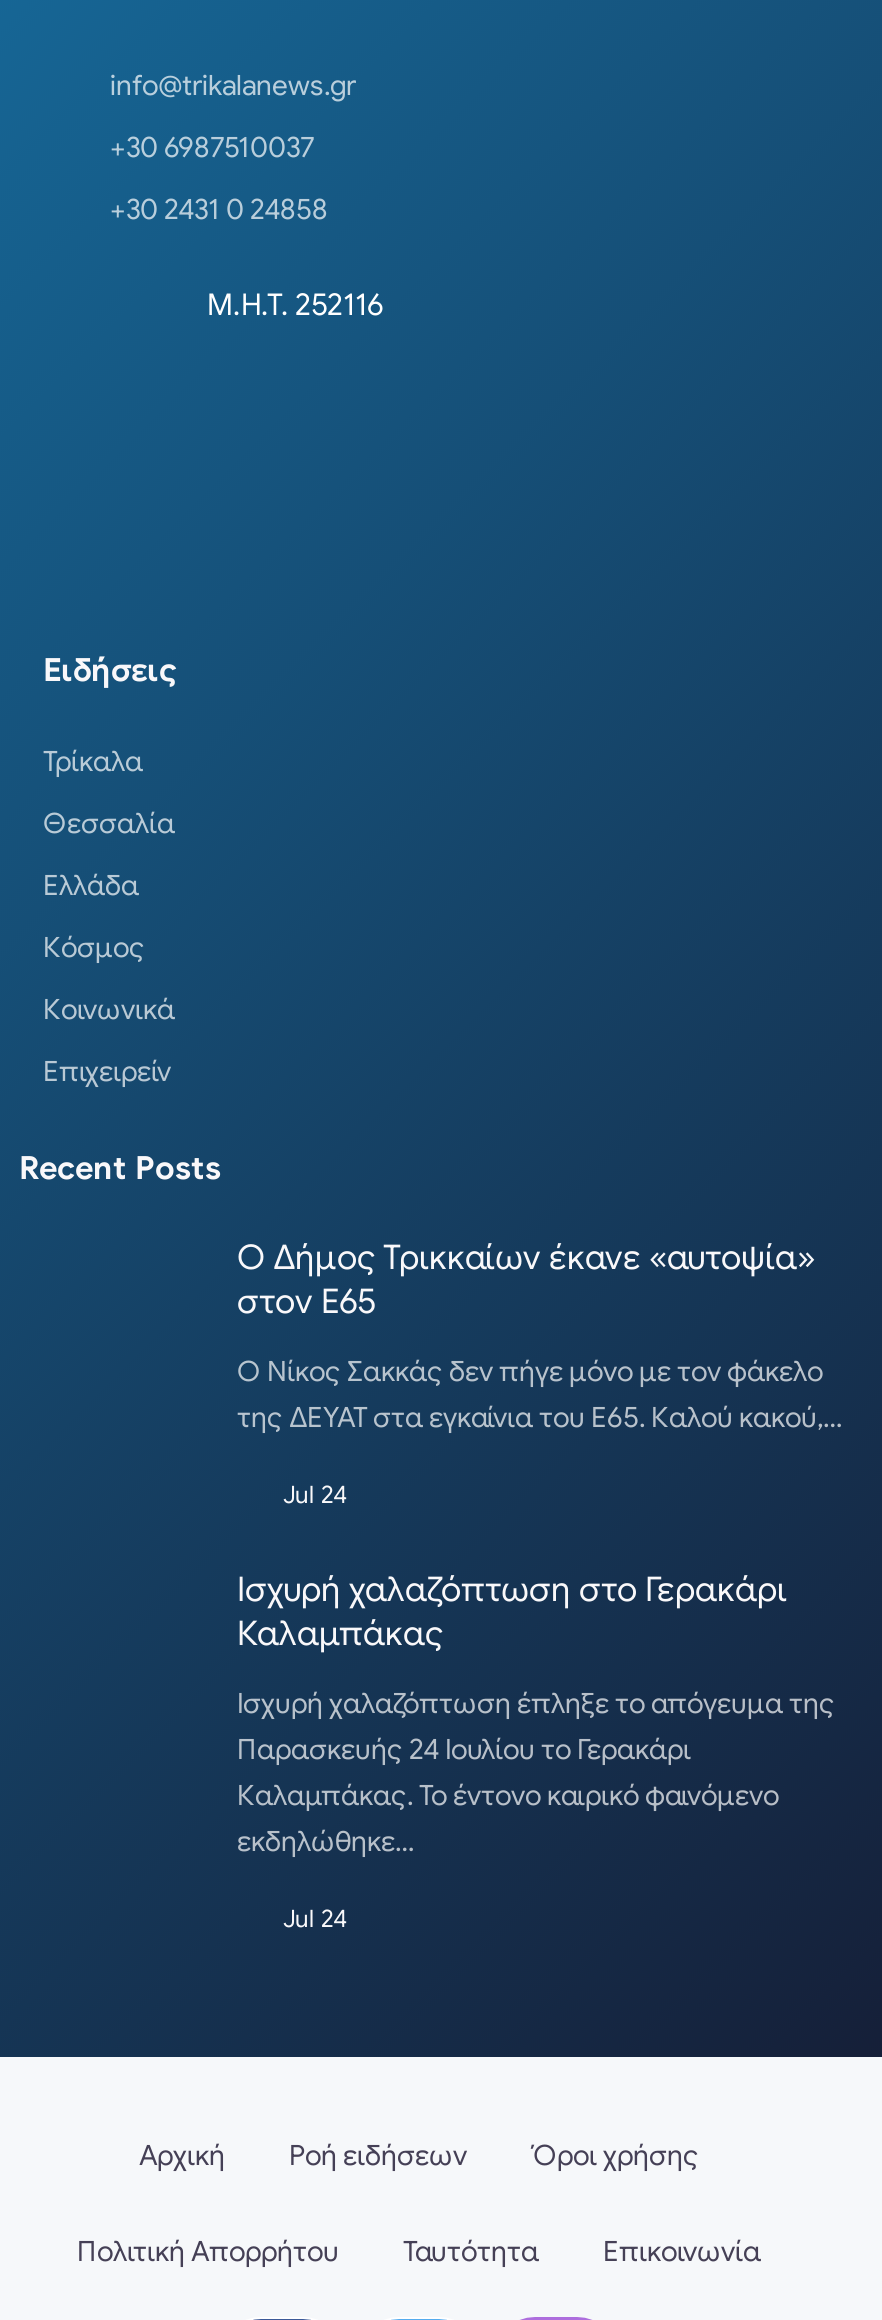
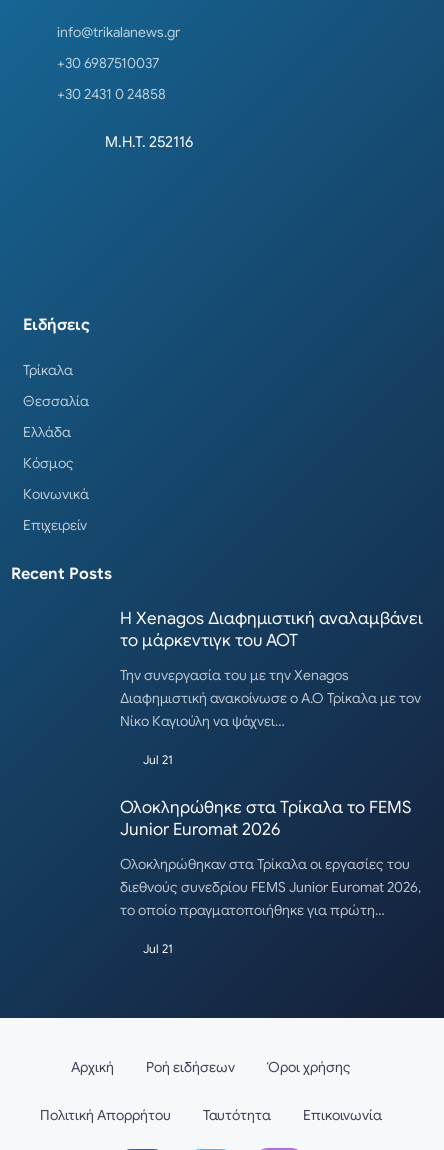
[237,1236,815,1322] Ο Δήμος Τρικκαίων έκανε «αυτοψία» | στον Ε65 -> [120,608,423,651] Η Xenagos Διαφημιστική αναλαμβάνει | το μάρκεντιγκ του ΑΟΤ
[237,1352,843,1434] Ο Νίκος Σακκάς δεν πήγε μόνο με τον φάκελο | της ΔΕΥΑΤ στα εγκαίνια του Ε65. Καλού κακού,… -> [120,666,421,730] Την συνεργασία του με την Xenagos | Διαφημιστική ανακοίνωσε ο Α.Ο Τρίκαλα με τον | Νίκο Καγιούλη να ψάχνει…
[283,1478,347,1508] Jul 24 -> [143,752,173,767] Jul 21
[237,1568,787,1654] Ισχυρή χαλαζόπτωση στο Γερακάρι | Καλαμπάκας -> [120,797,411,840] Ολοκληρώθηκε στα Τρίκαλα το FEMS | Junior Euromat 2026
[237,1684,835,1858] Ισχυρή χαλαζόπτωση έπληξε το απόγευμα της | Παρασκευής 24 Ιουλίου το Γερακάρι | Καλαμπάκας. Το έντονο καιρικό φαινόμενο | εκδηλώθηκε… -> [120,855,421,919] Ολοκληρώθηκαν στα Τρίκαλα οι εργασίες του | διεθνούς συνεδρίου FEMS Junior Euromat 2026, | το οποίο πραγματοποιήθηκε για πρώτη…
[283,1902,347,1932] Jul 24 -> [143,941,173,956] Jul 21

